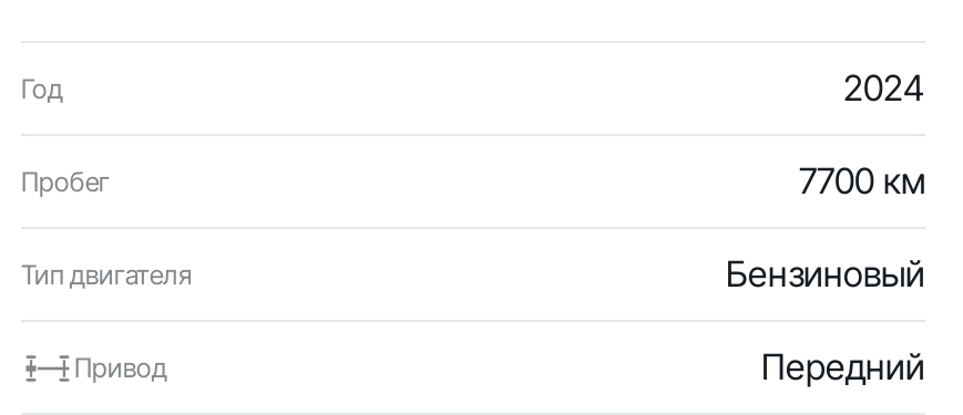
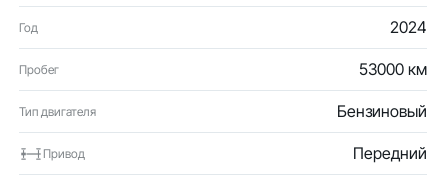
[799,158,925,203] 7700 км -> [359,59,427,79] 53000 км

